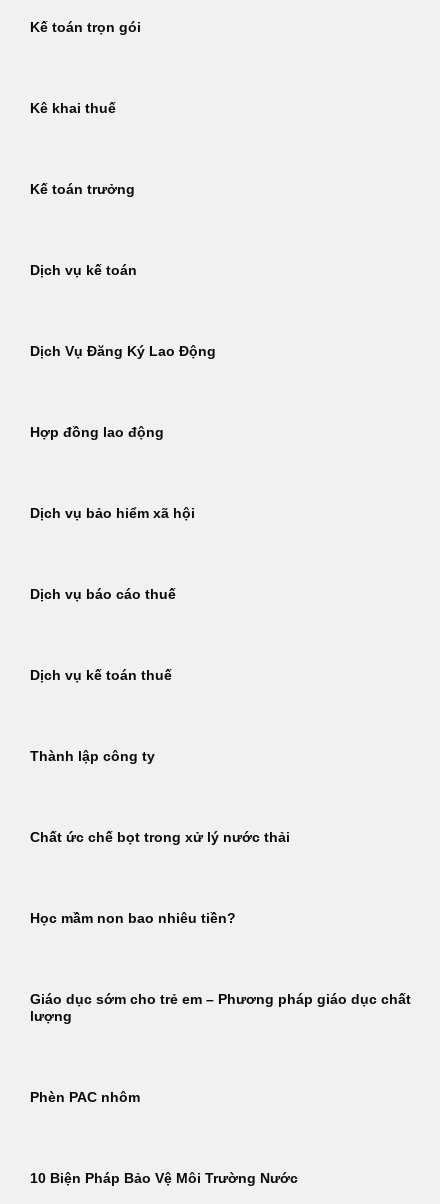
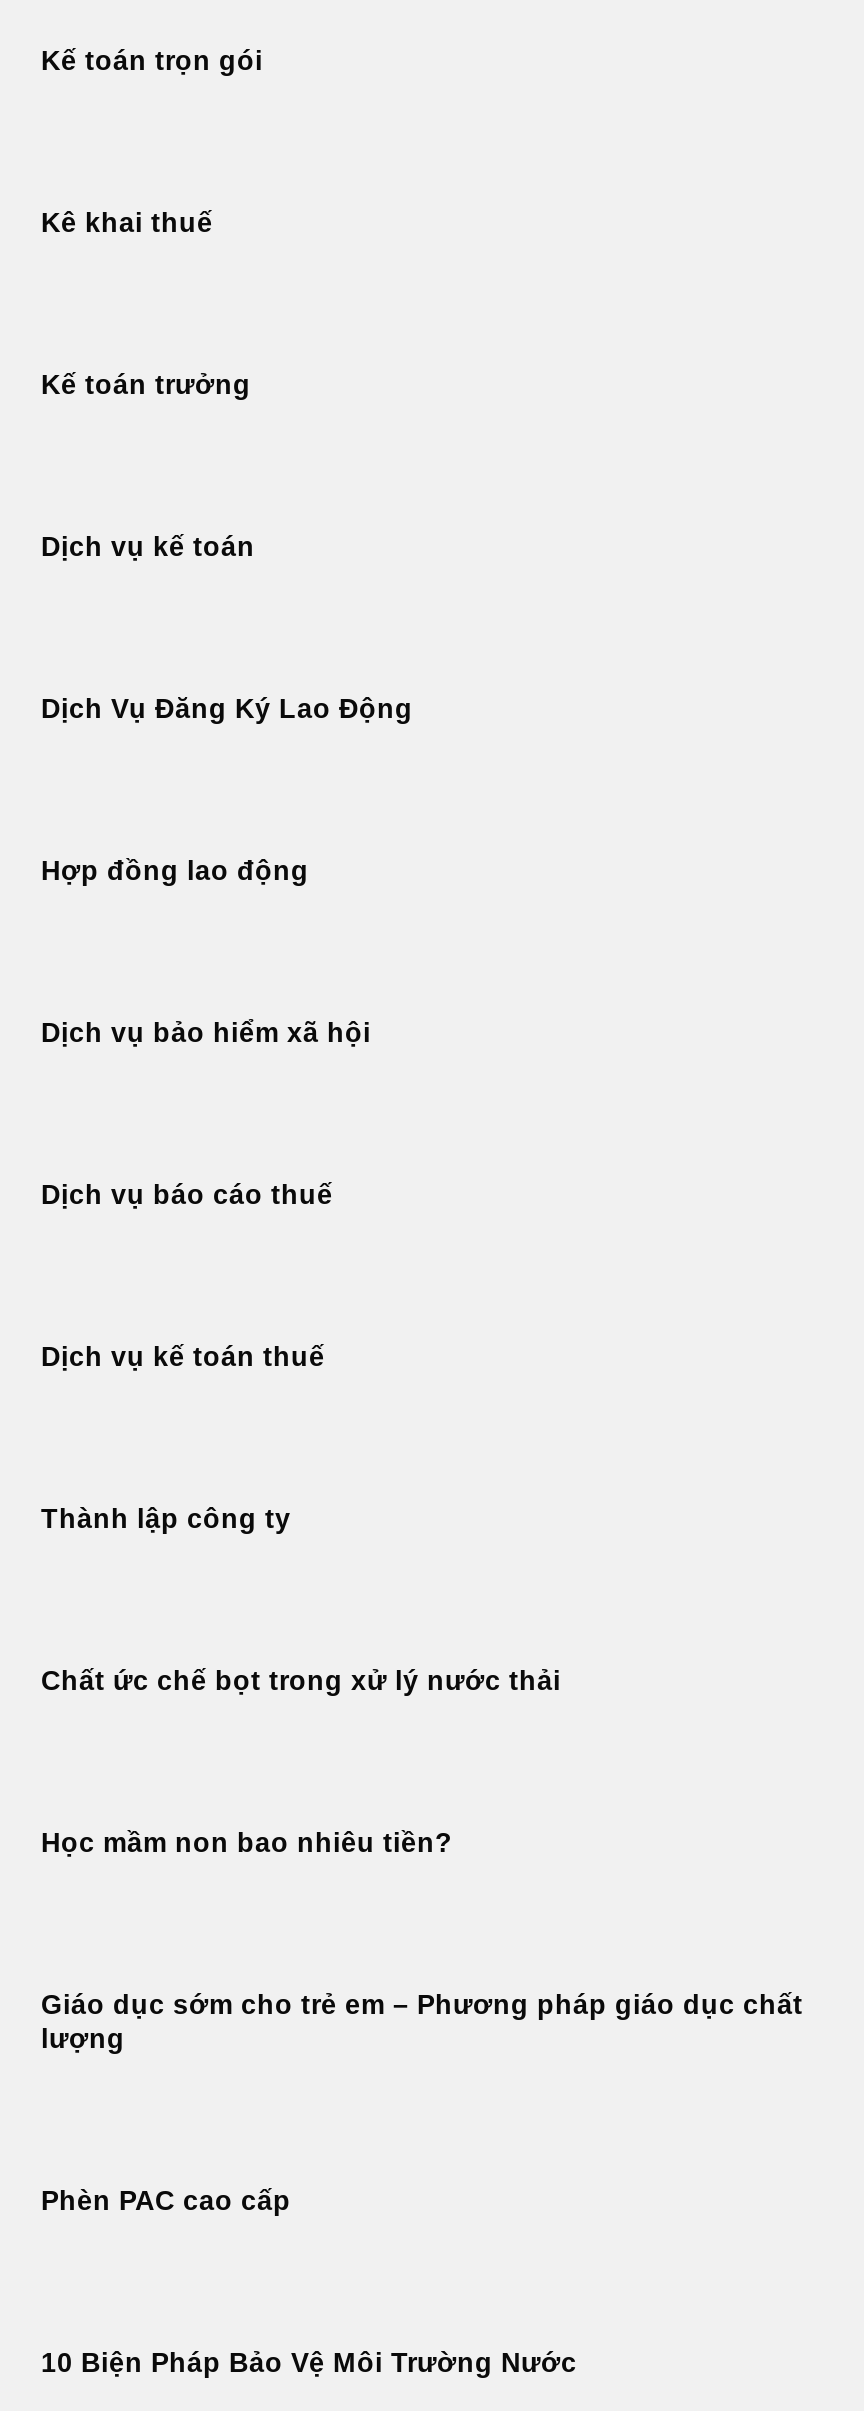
[30,1090,140,1105] Phèn PAC nhôm -> [41,2186,291,2216] Phèn PAC cao cấp

